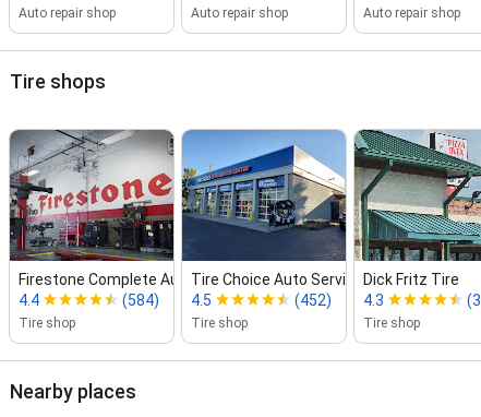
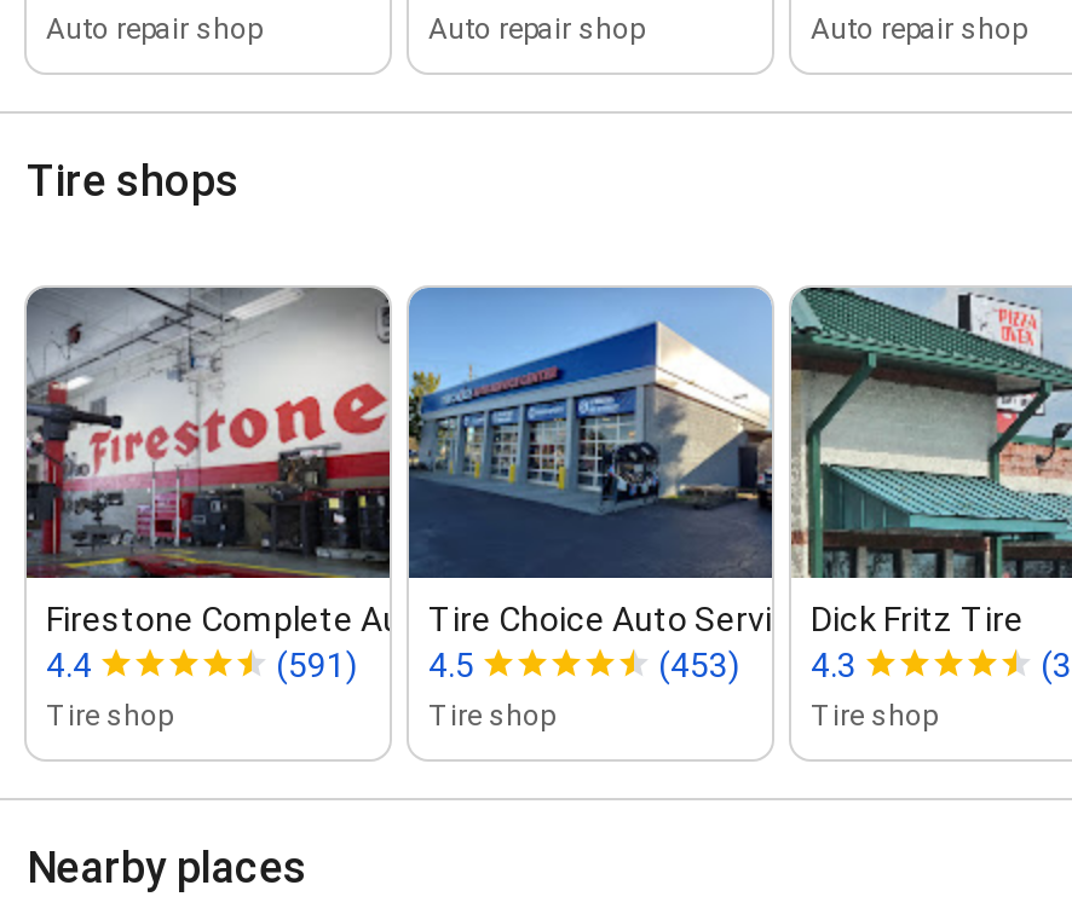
[122,291,212,309] (584) 4.5 -> [276,645,474,684] (591) 4.5
[294,291,384,309] (452) 4.3 -> [658,645,857,684] (453) 4.3

